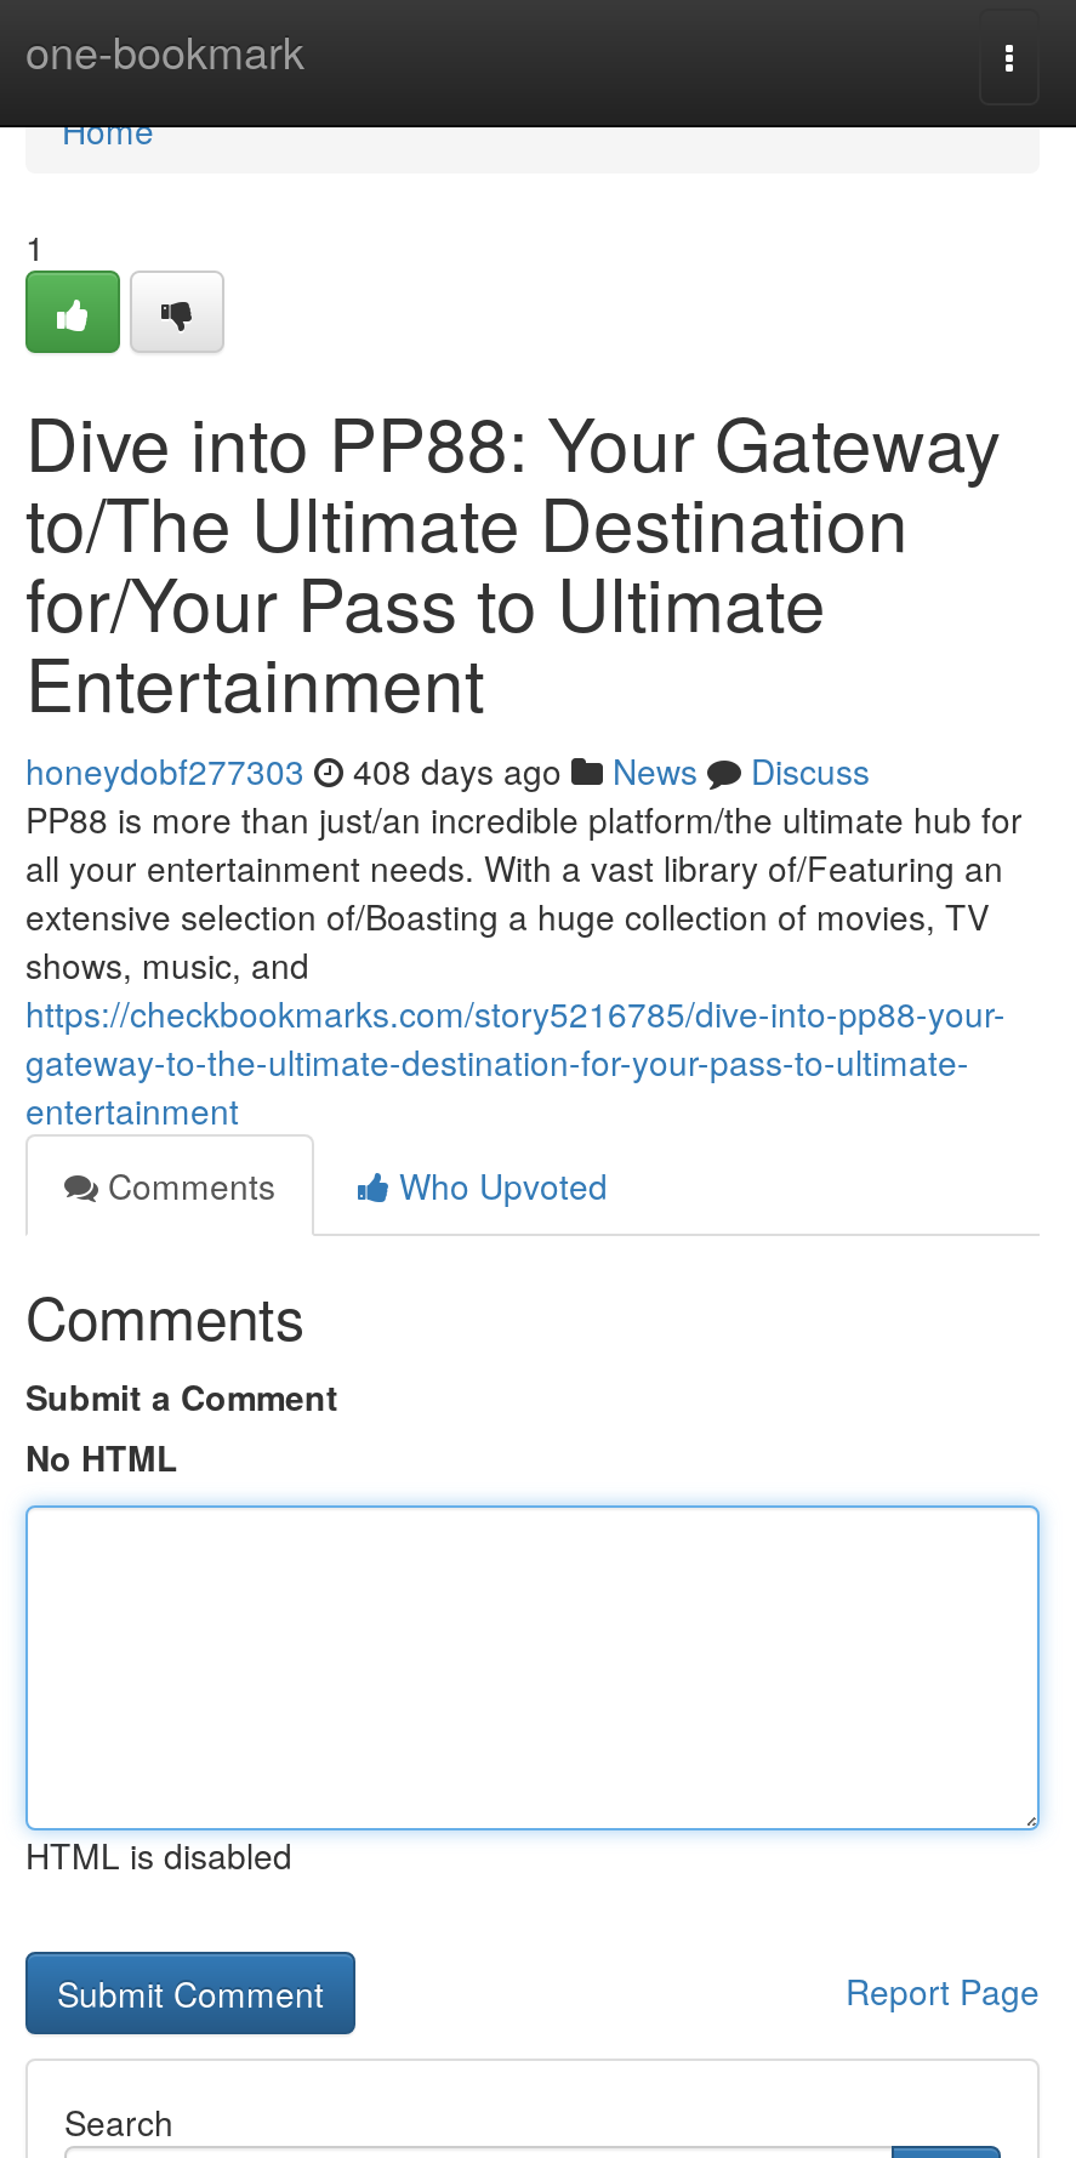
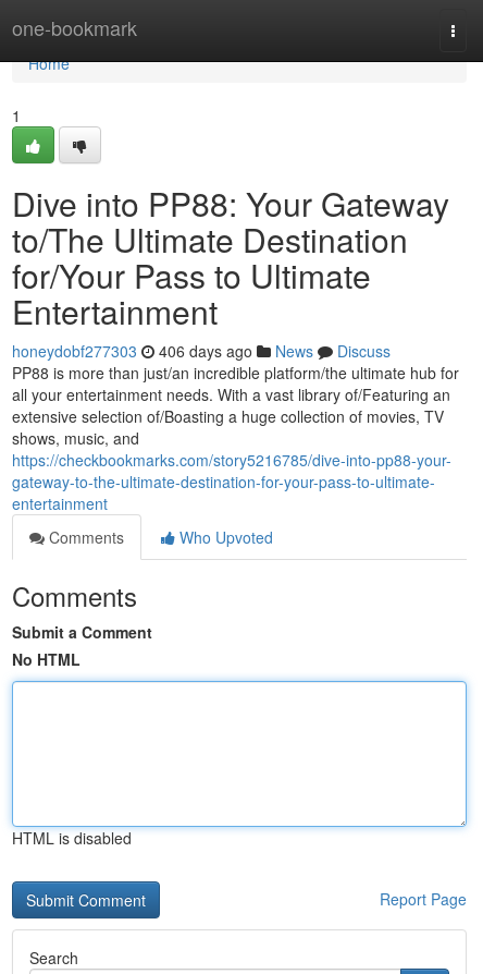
[25,746,870,795] honeydobf277303 408 days ago News Discuss -> [12,340,391,362] honeydobf277303 406 days ago News Discuss

